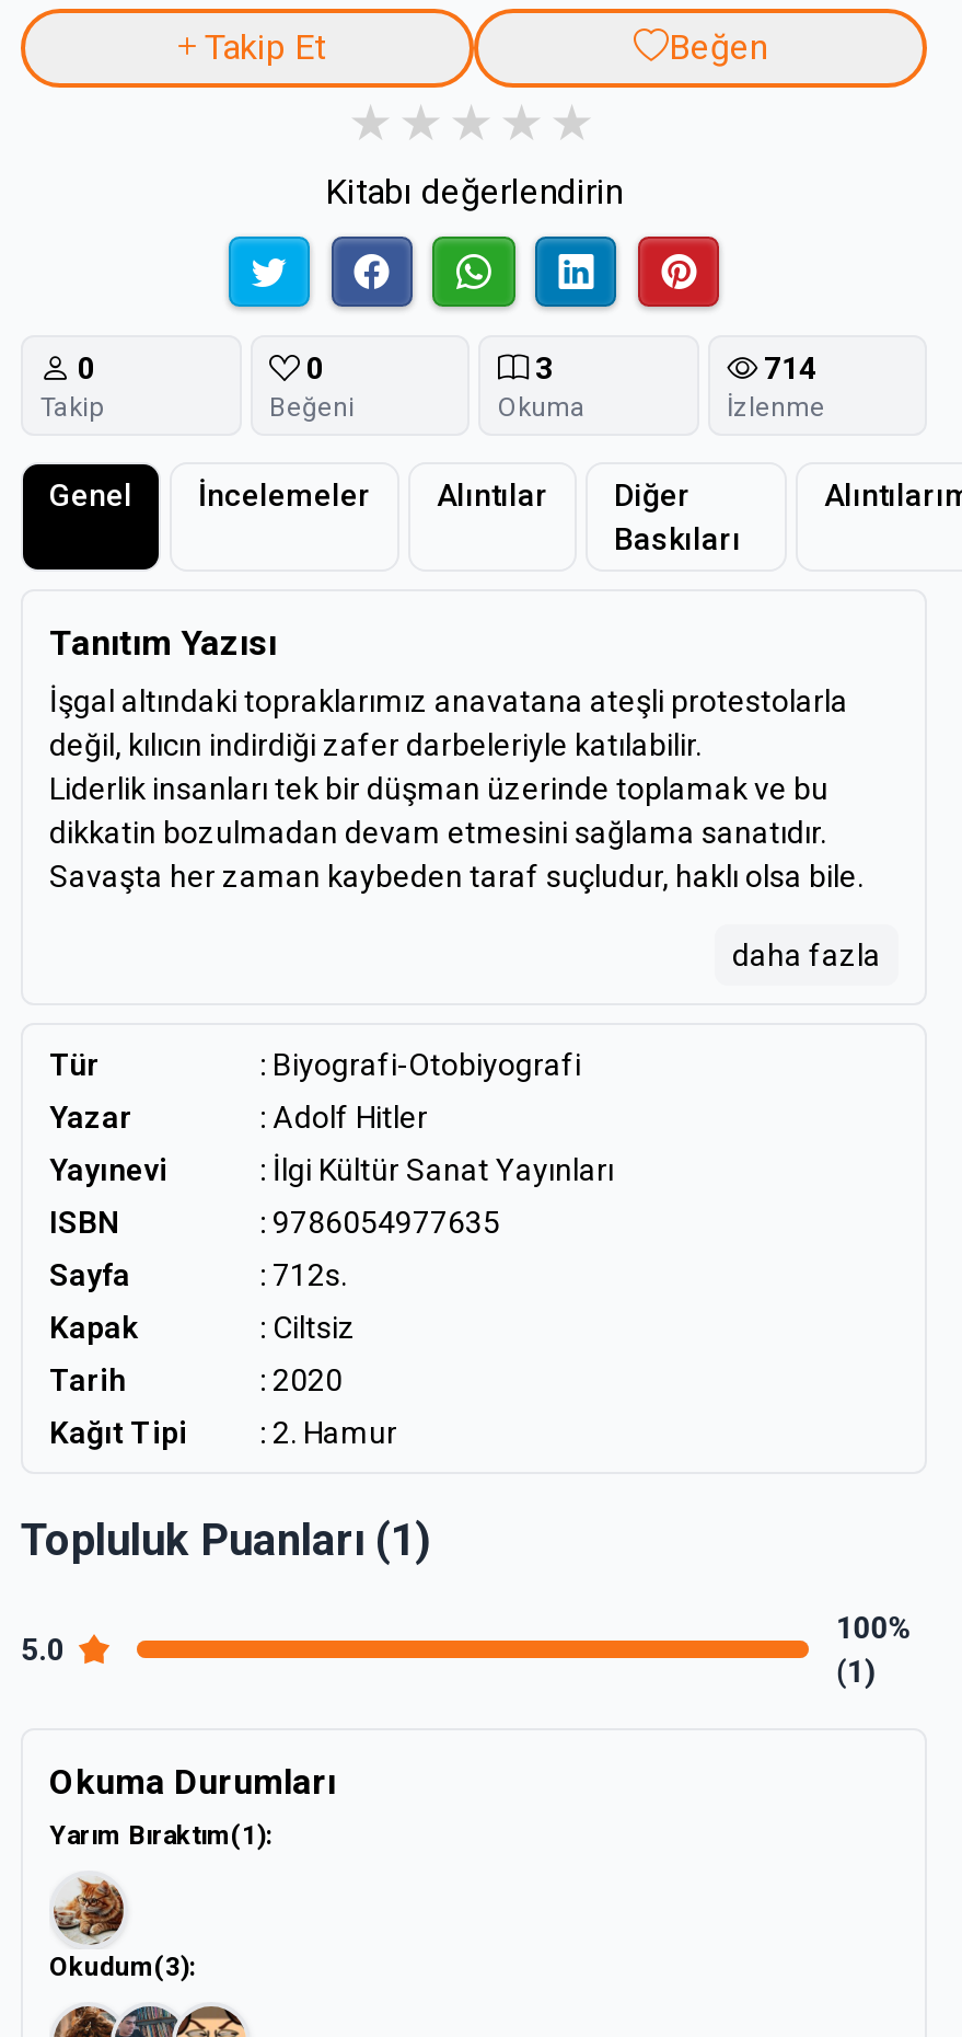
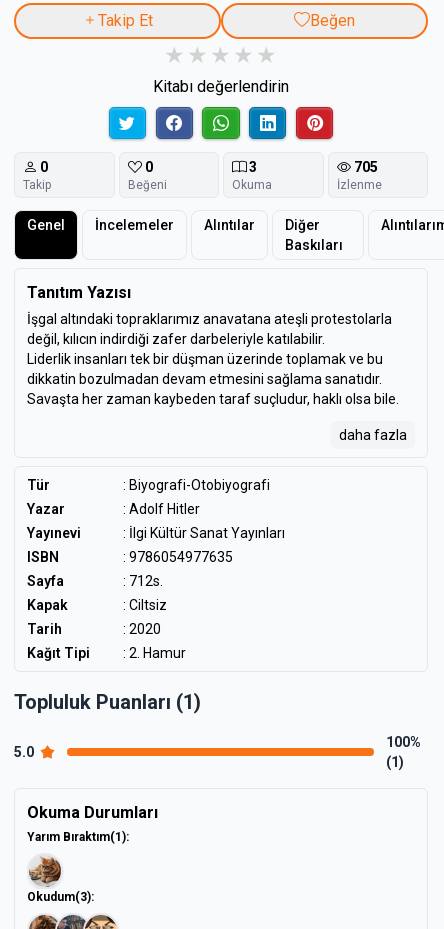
[757,350,816,385] 714 -> [350,159,377,175] 705

